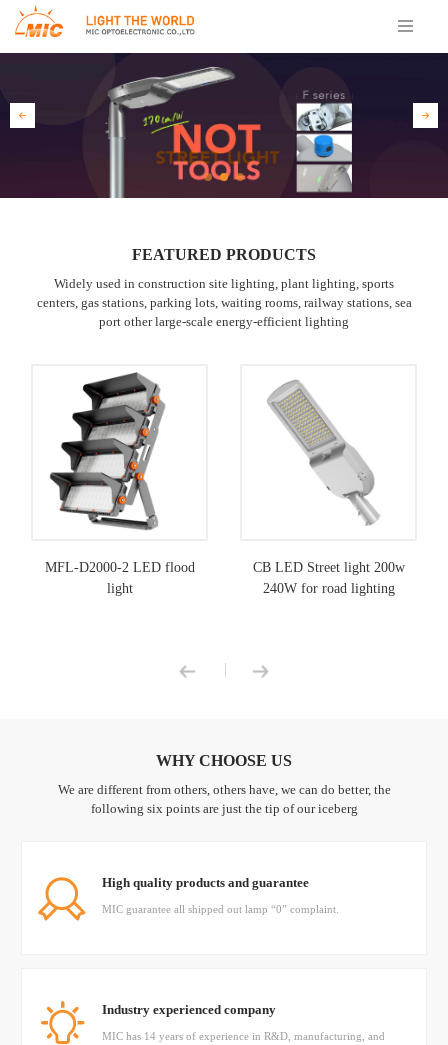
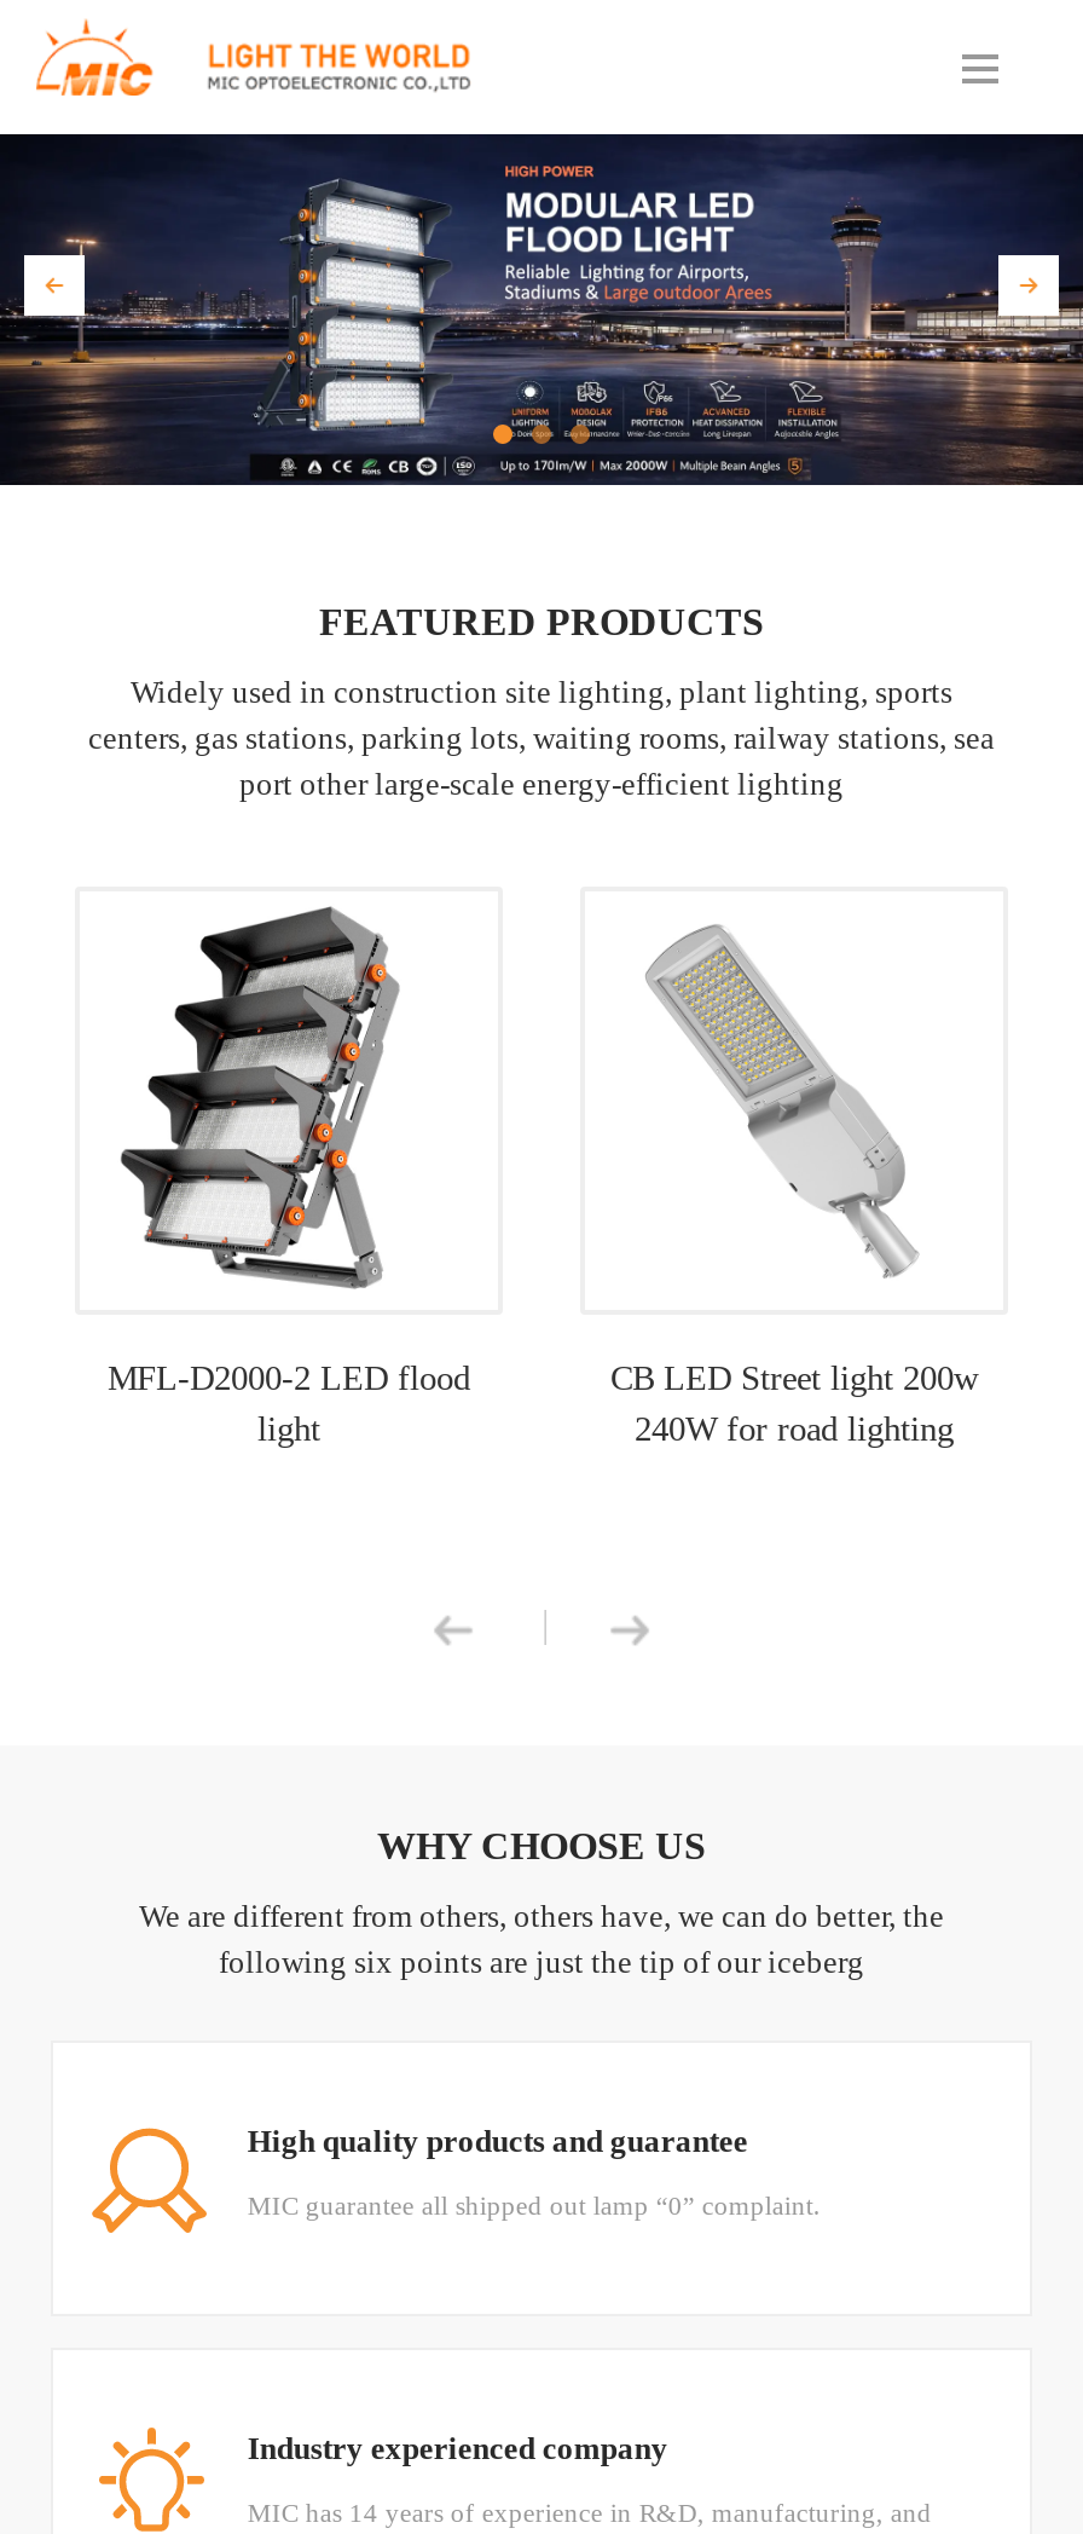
[3,53,445,198] [image] -> [7,134,1076,487] [image]

